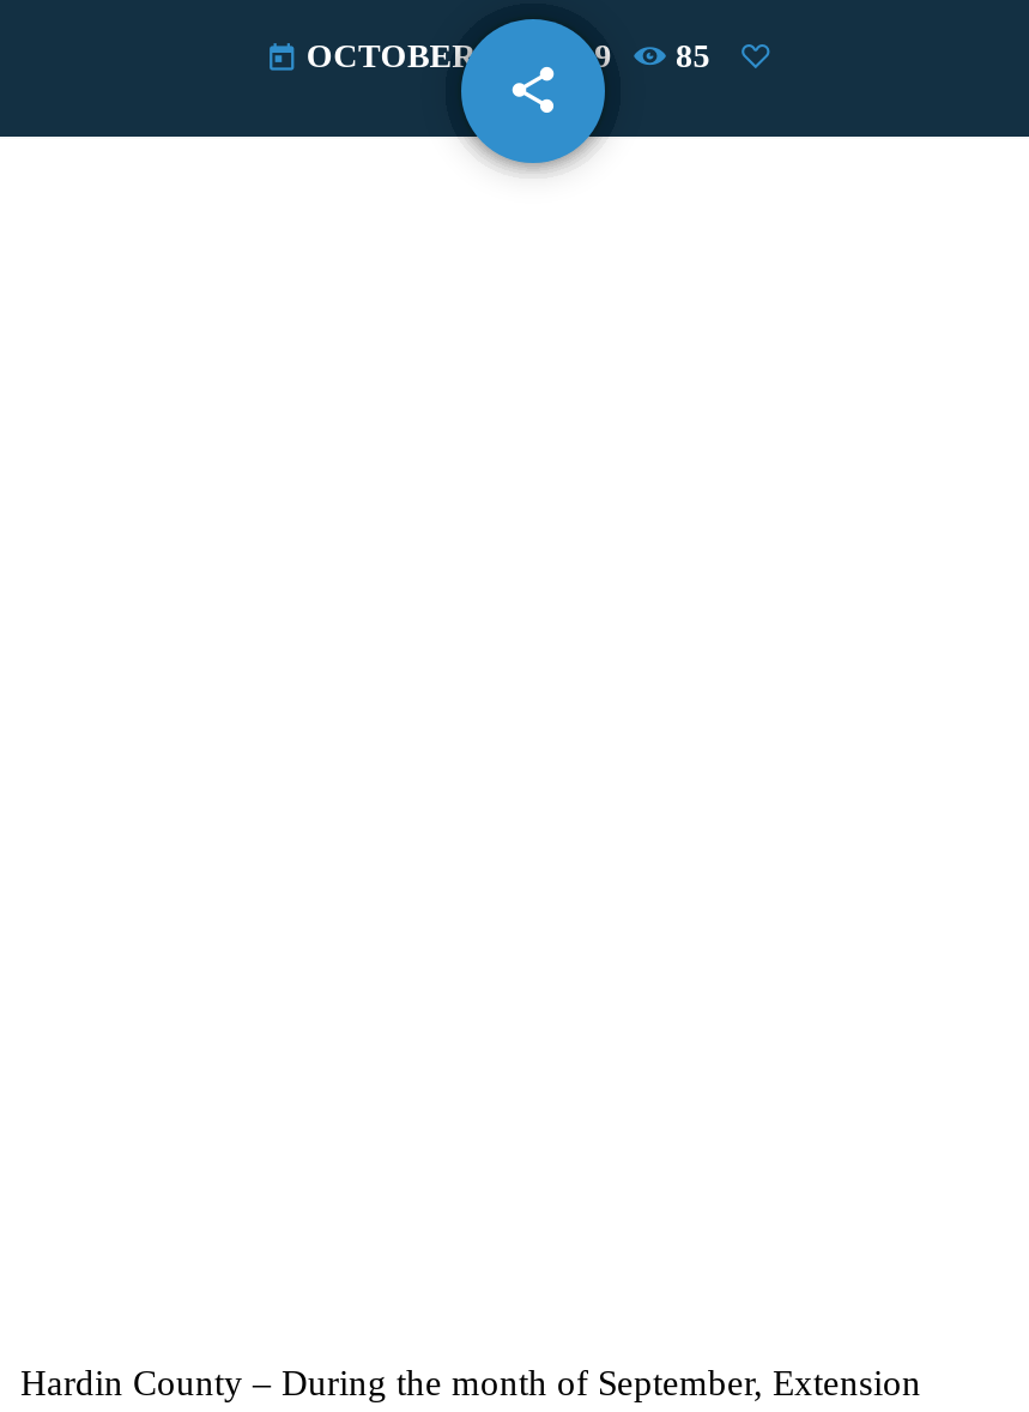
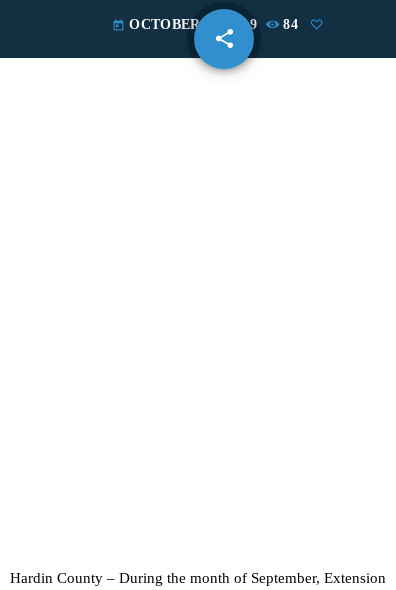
[676,39,721,75] 85 -> [283,17,302,32] 84

